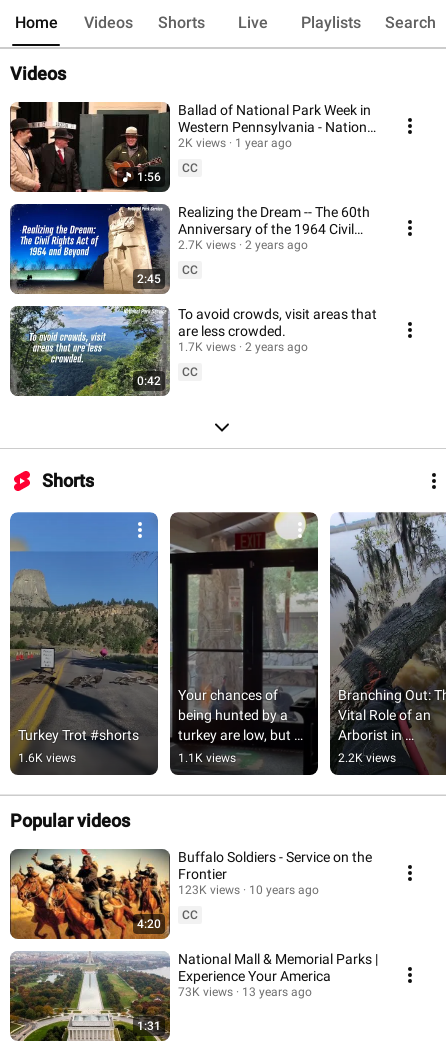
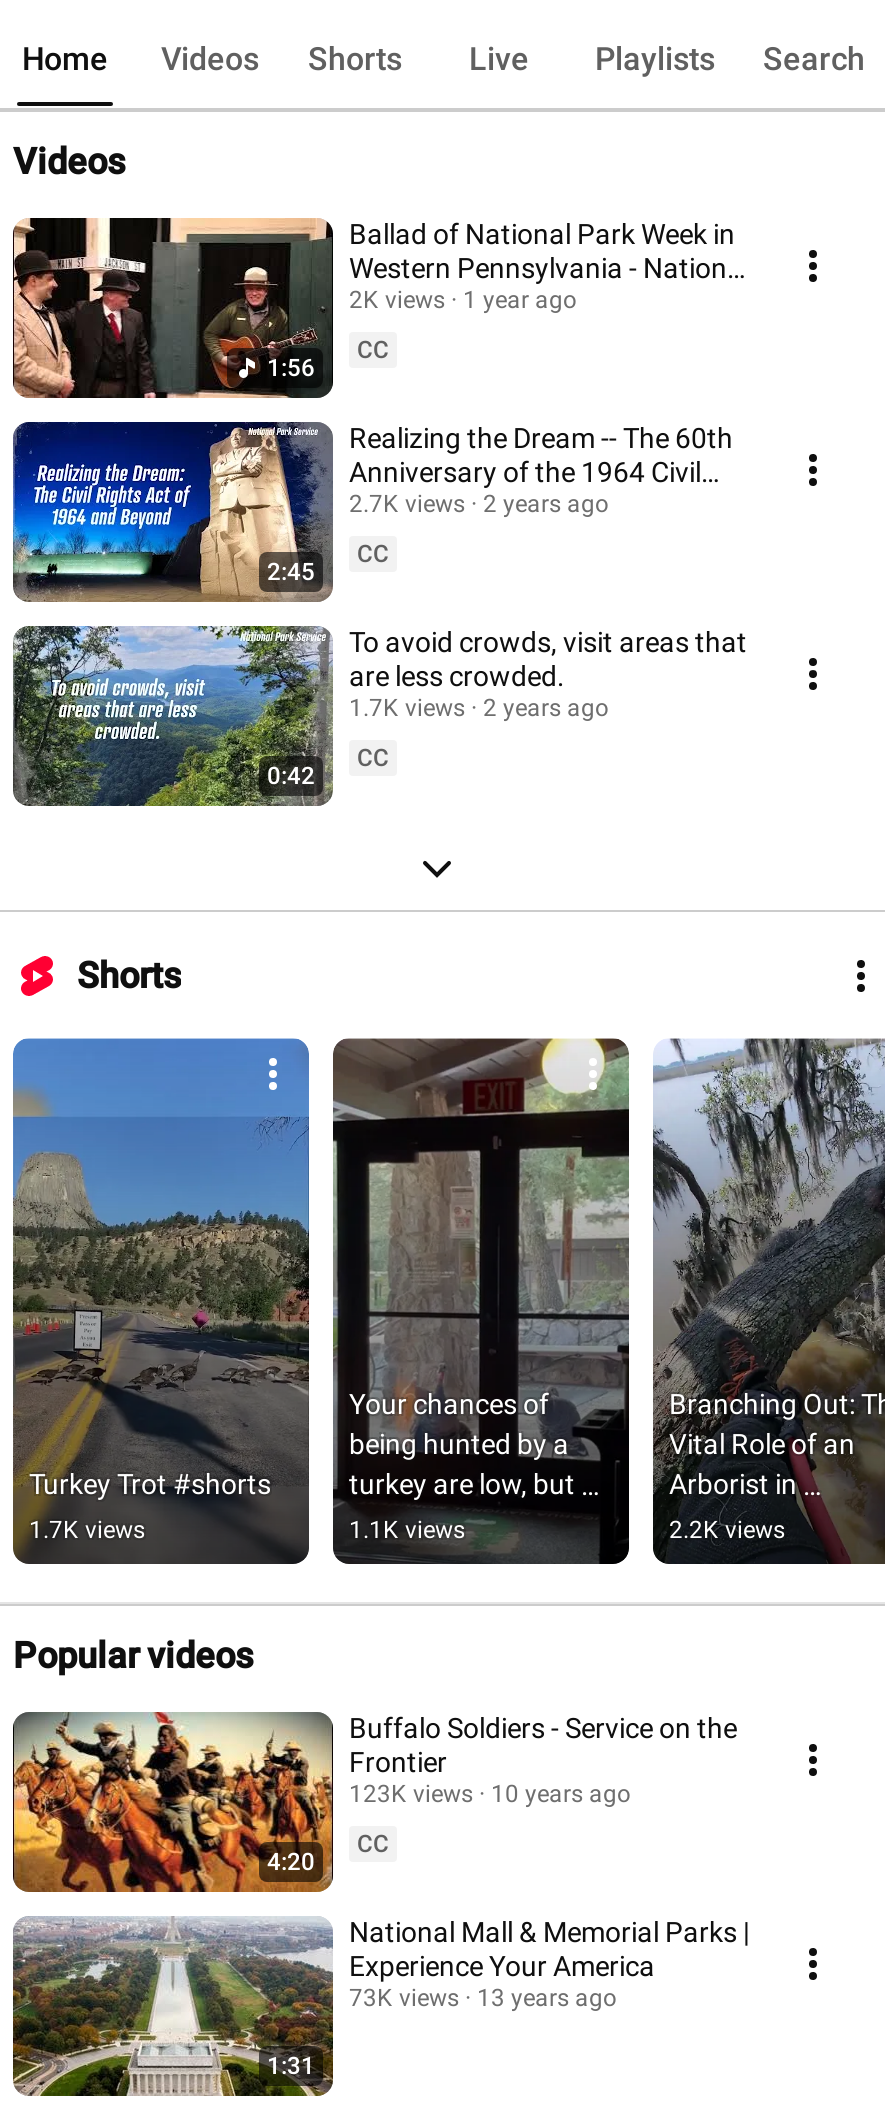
[18,751,76,765] 1.6K views -> [29,1517,145,1545] 1.7K views

